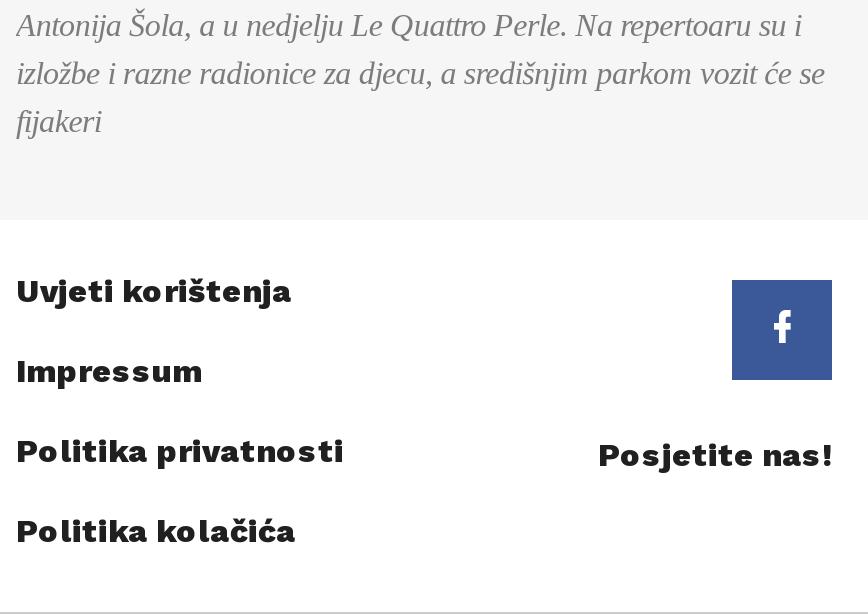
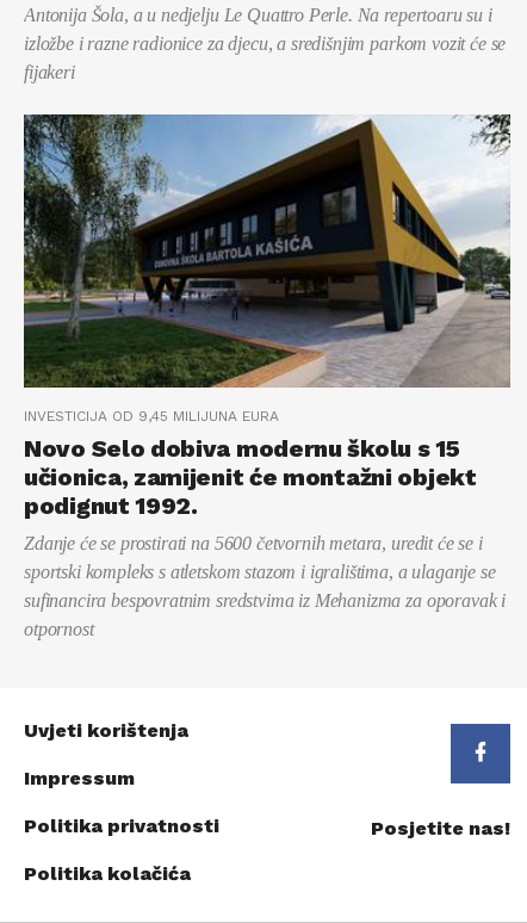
none -> [23,113,511,639] [image] | INVESTICIJA OD 9,45 MILIJUNA EURA | Novo Selo dobiva modernu školu s 15 | učionica, zamijenit će montažni objekt | podignut 1992. | Zdanje će se prostirati na 5600 četvornih metara, uredit će se i | sportski kompleks s atletskom stazom i igralištima, a ulaganje se | sufinancira bespovratnim sredstvima iz Mehanizma za oporavak i | otpornost

